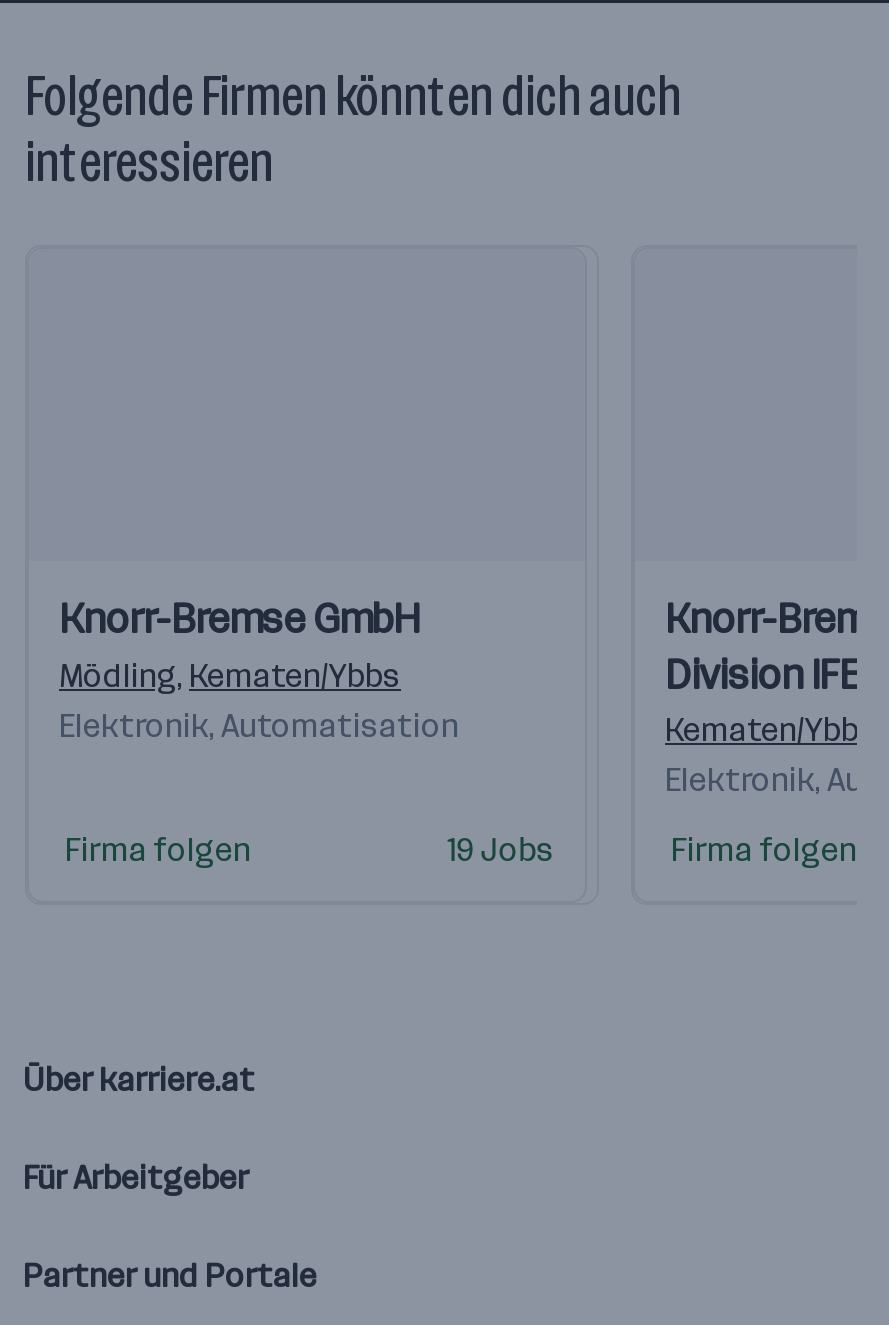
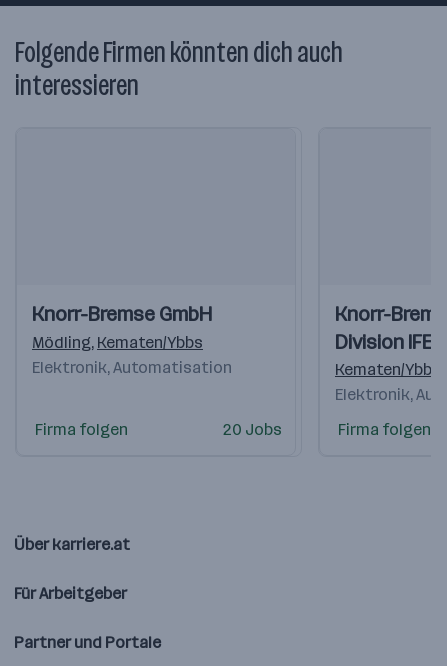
[447,832,555,870] 19 Jobs -> [223,420,282,439] 20 Jobs

